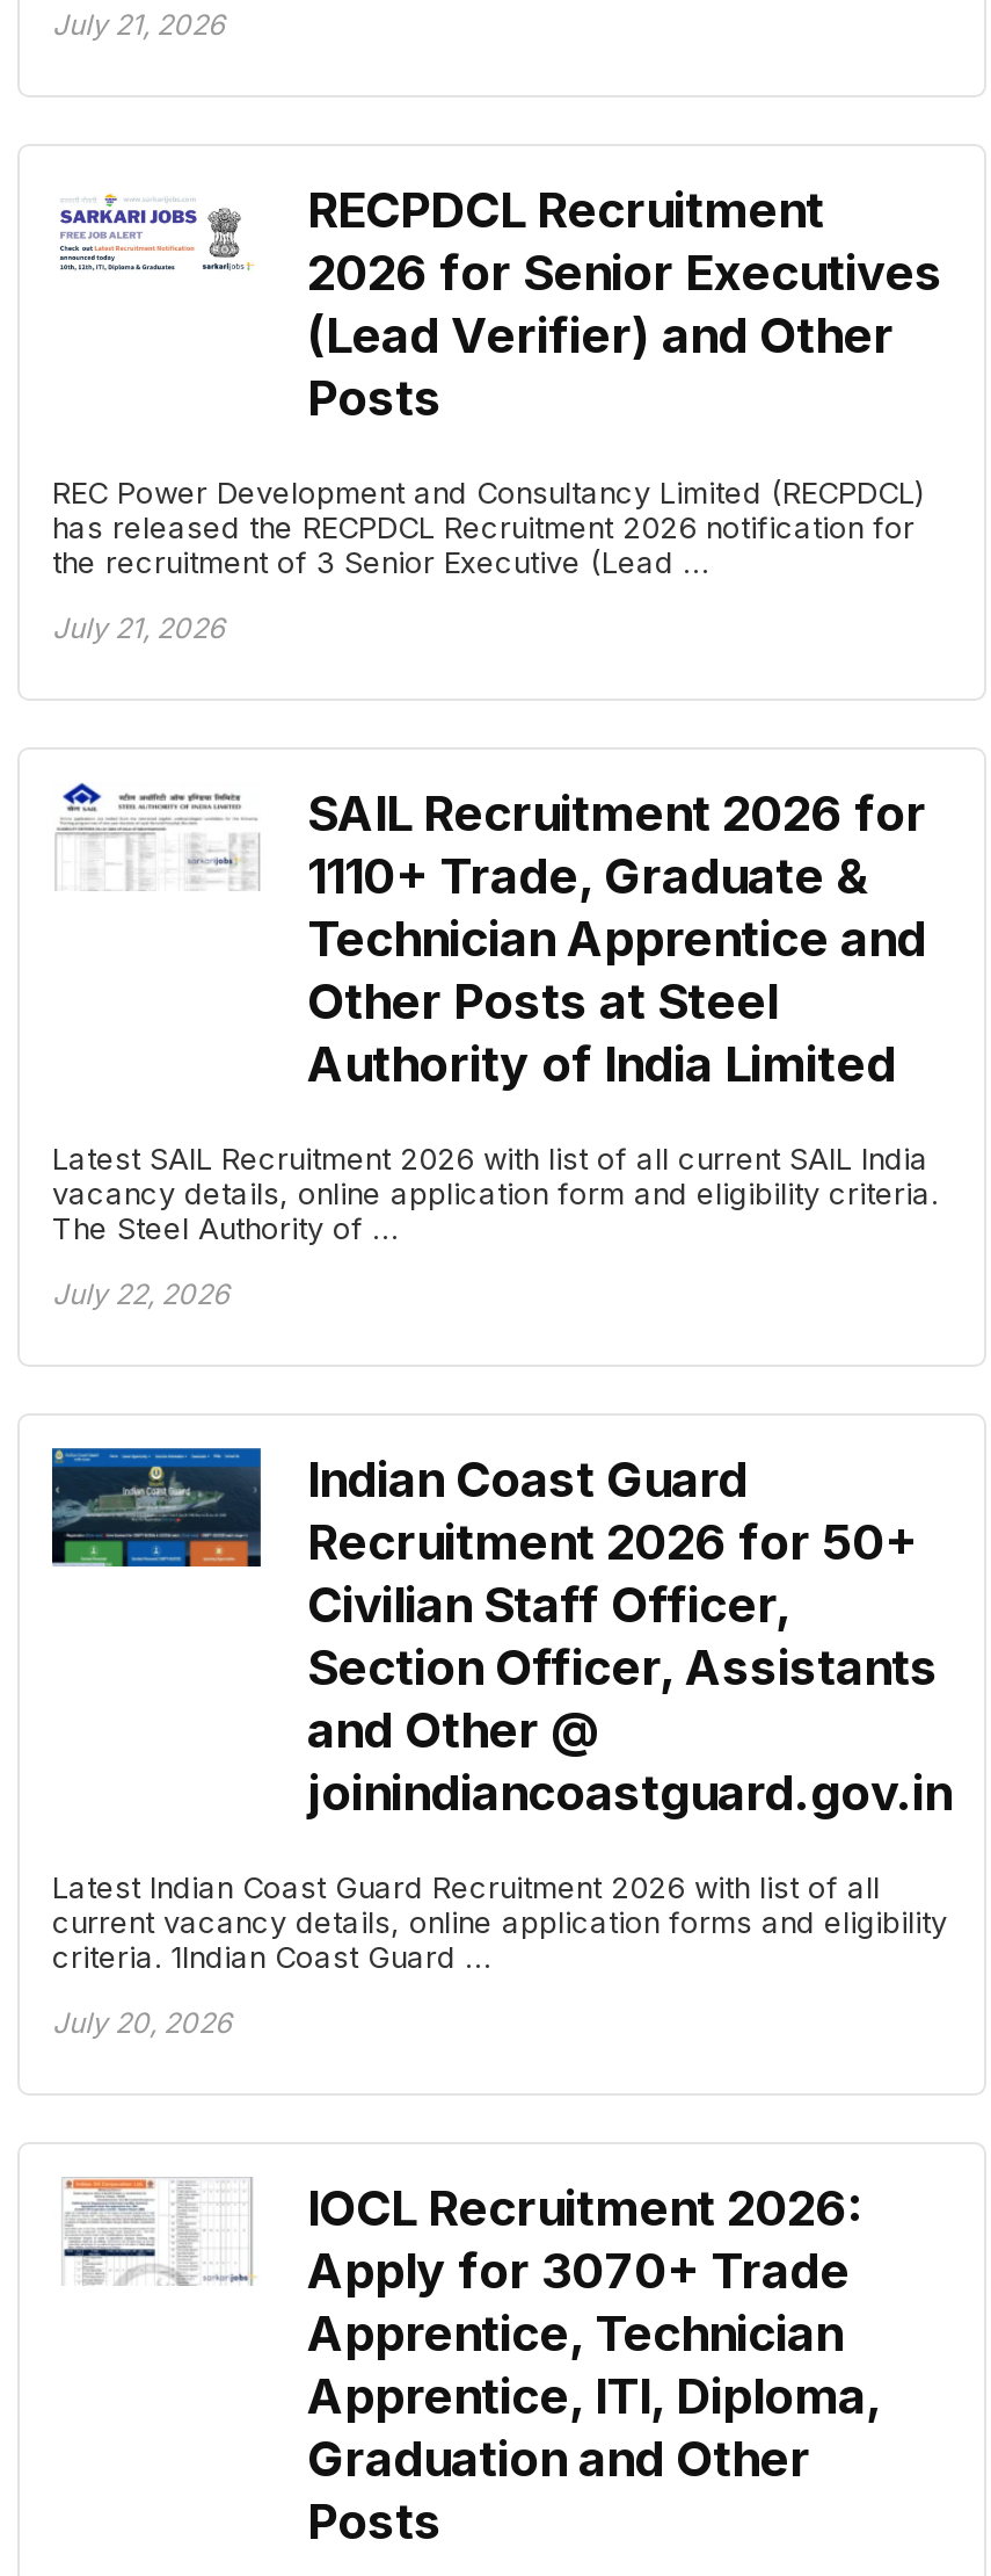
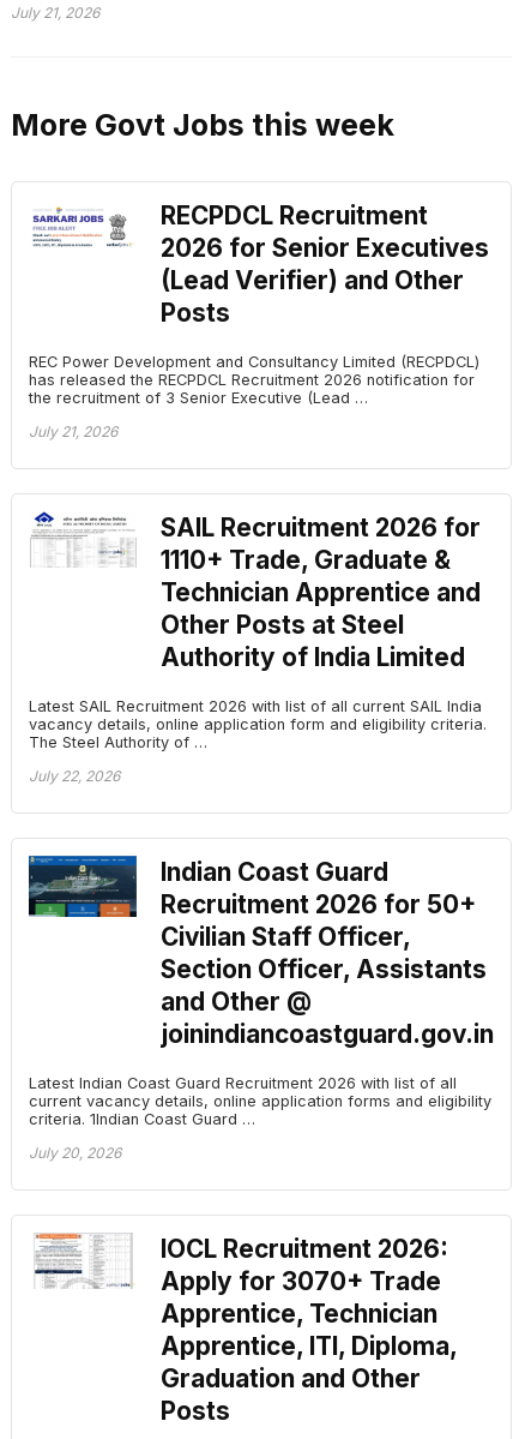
none -> [11,107,394,143] More Govt Jobs this week

